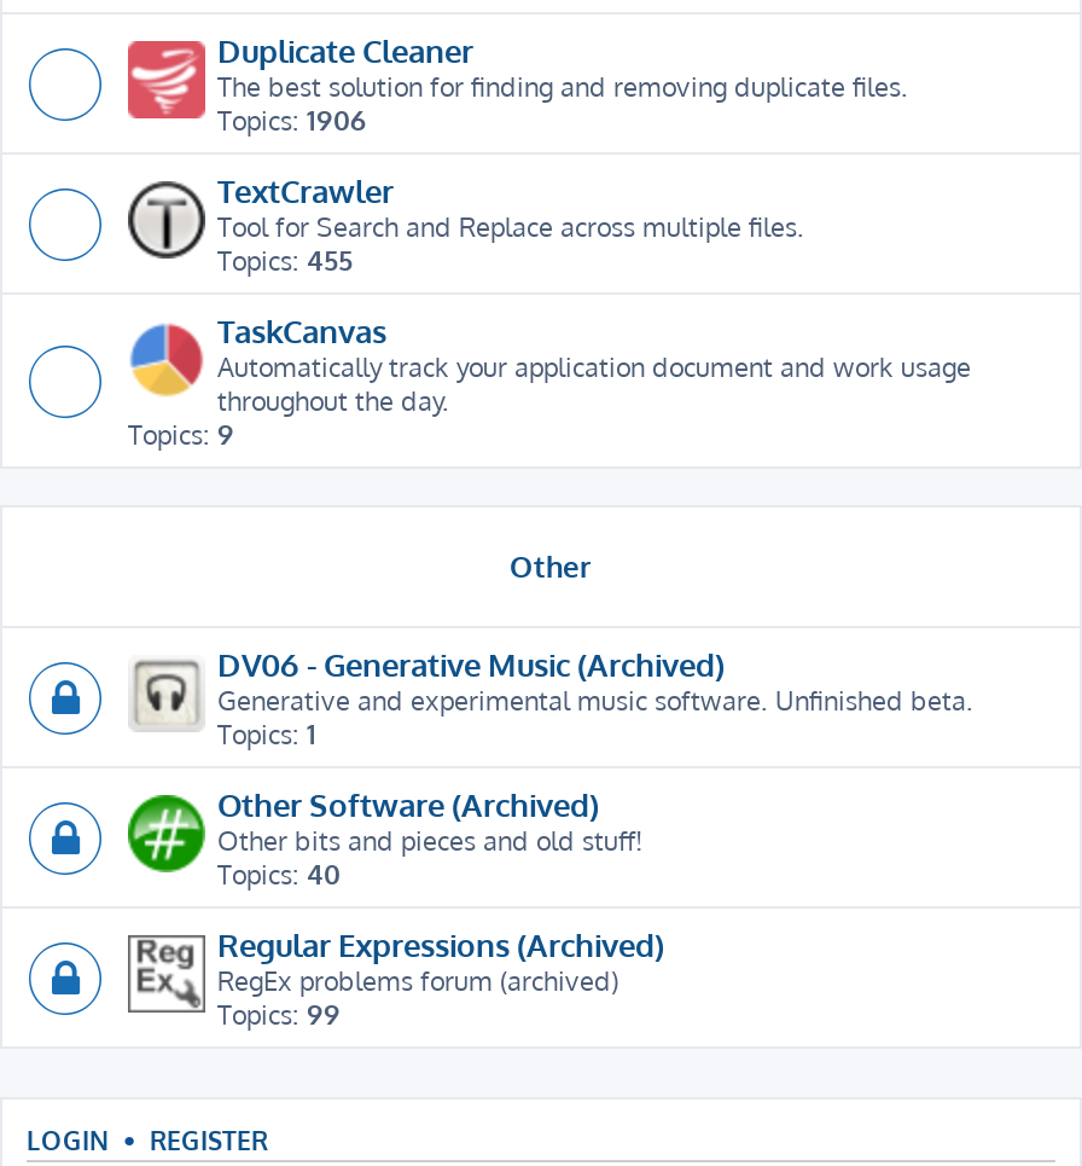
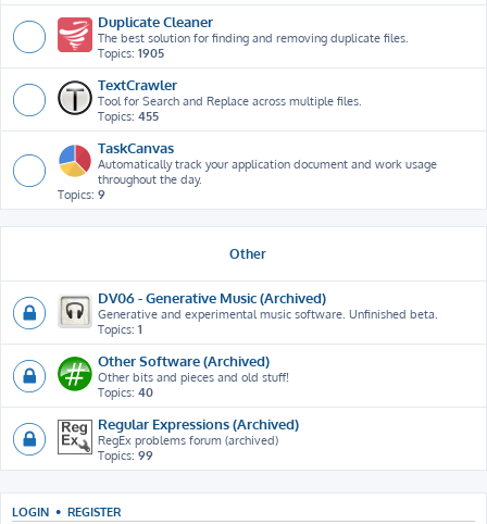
[217,104,365,138] Topics: 1906 -> [98,46,164,61] Topics: 1905

